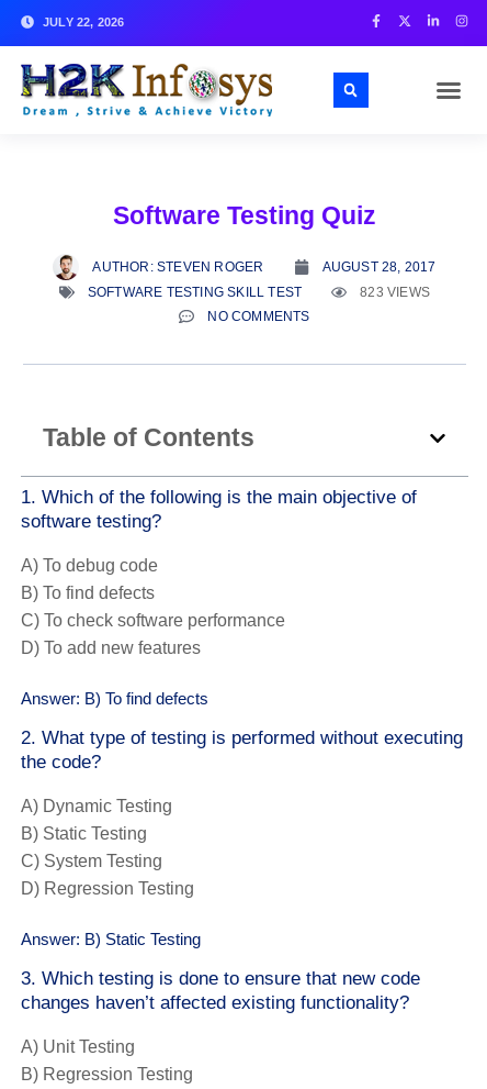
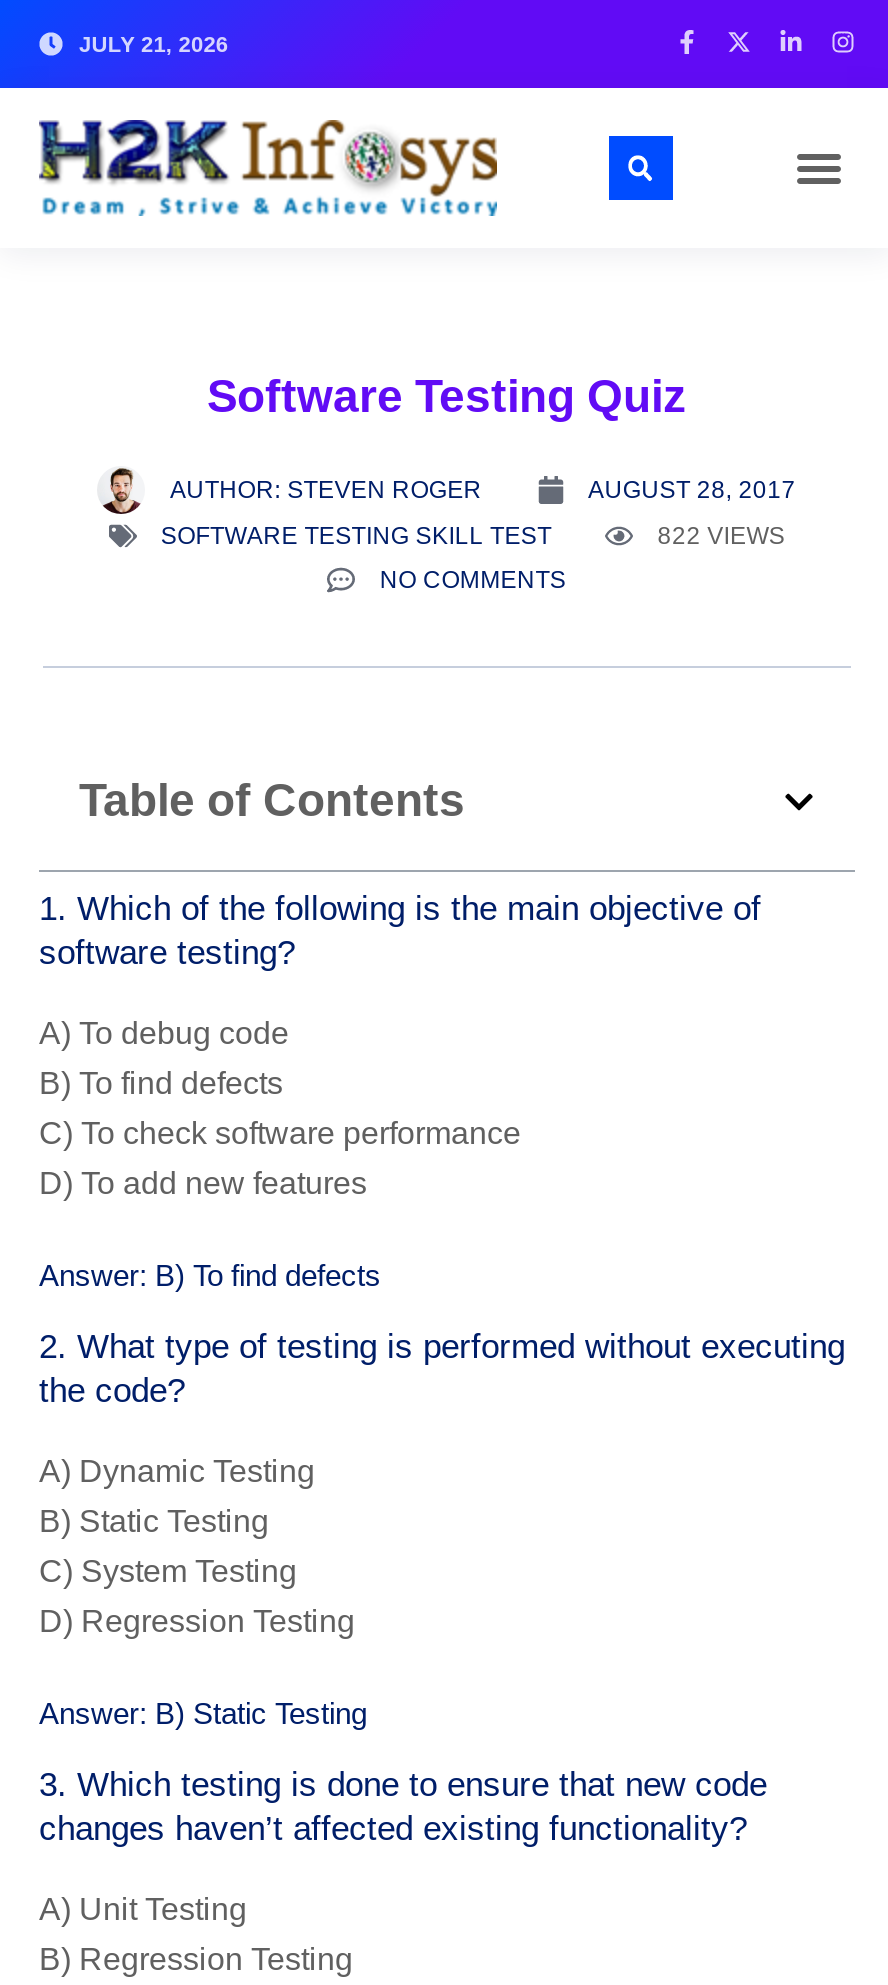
[43,15,125,28] JULY 22, 2026 -> [79,31,228,55] JULY 21, 2026
[360,285,430,300] 823 VIEWS -> [658,522,785,550] 822 VIEWS

